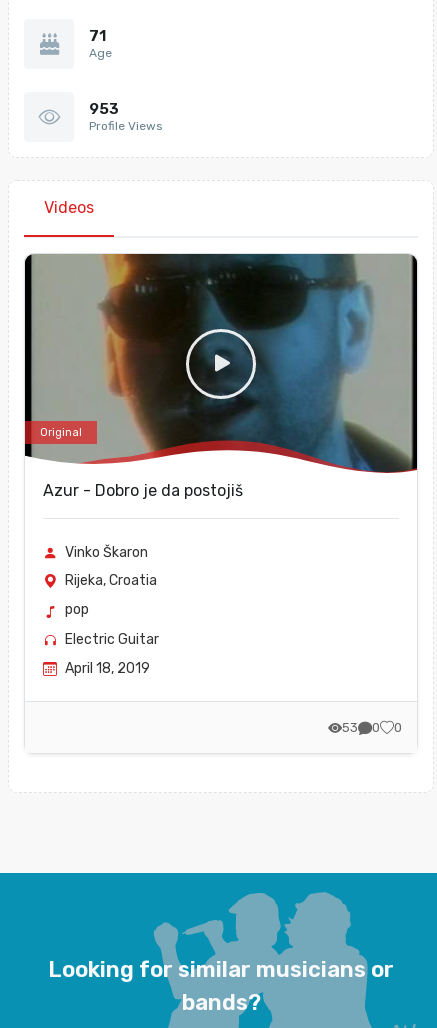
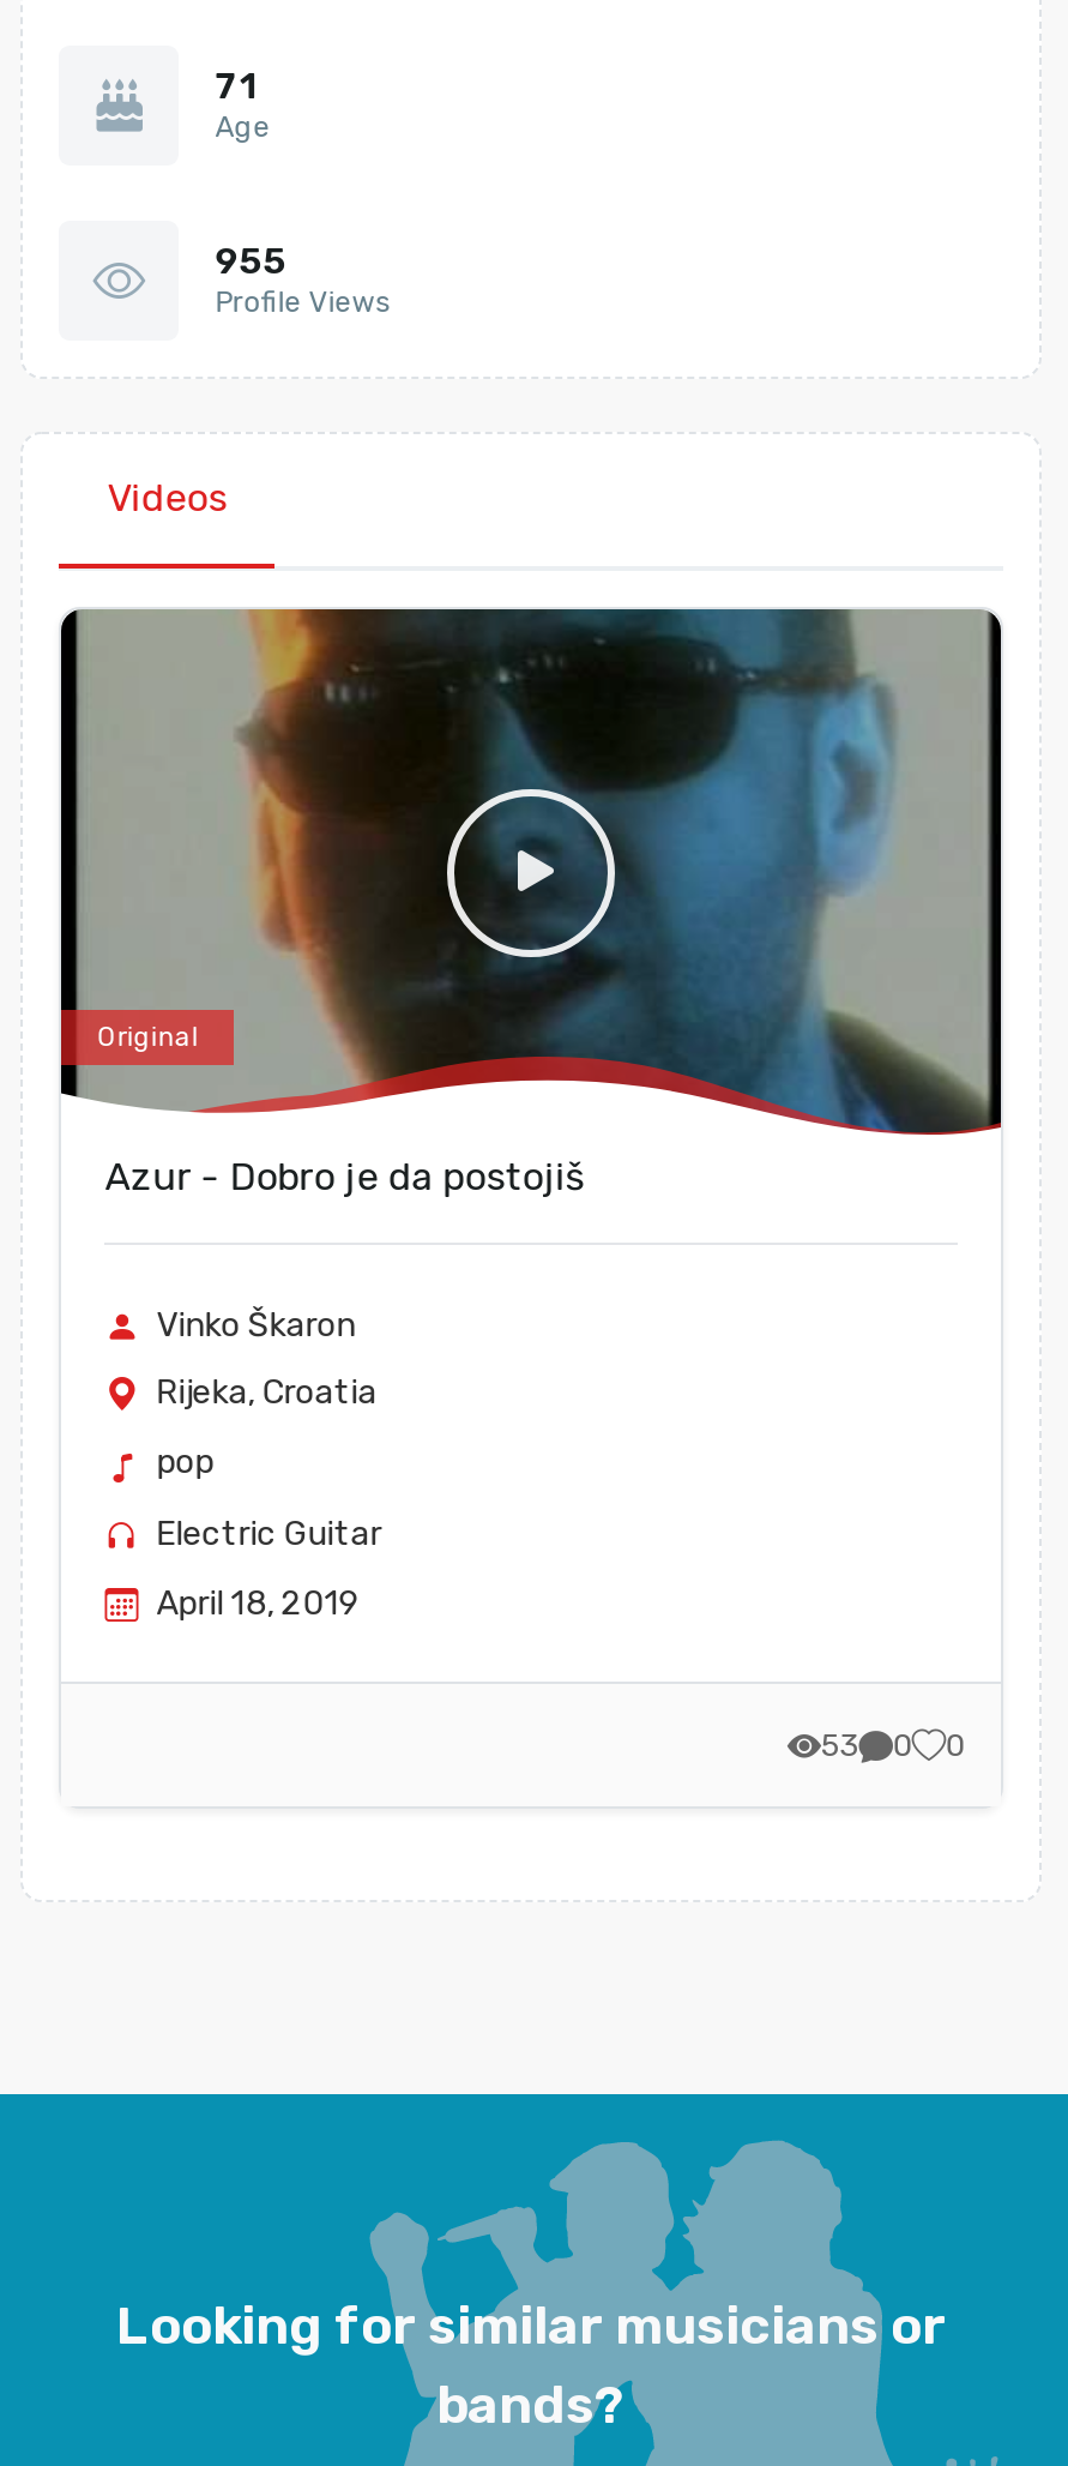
[89,99,119,117] 953 -> [215,239,287,282] 955

